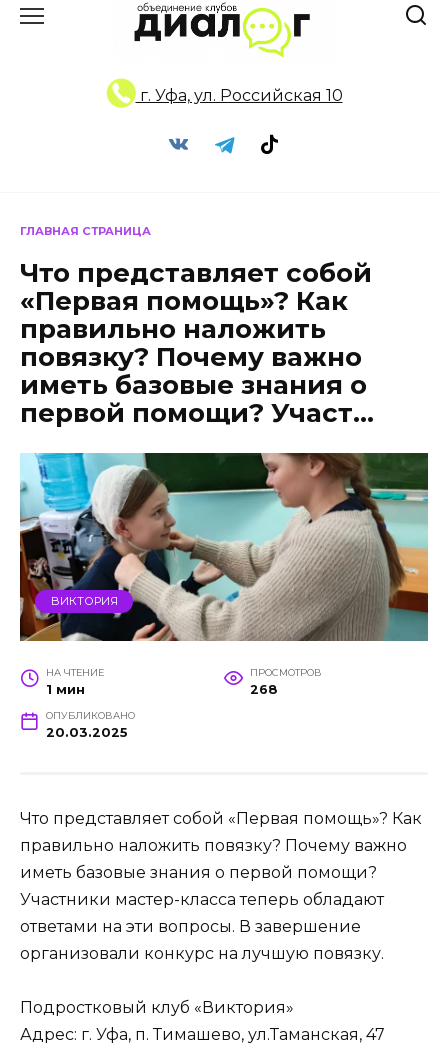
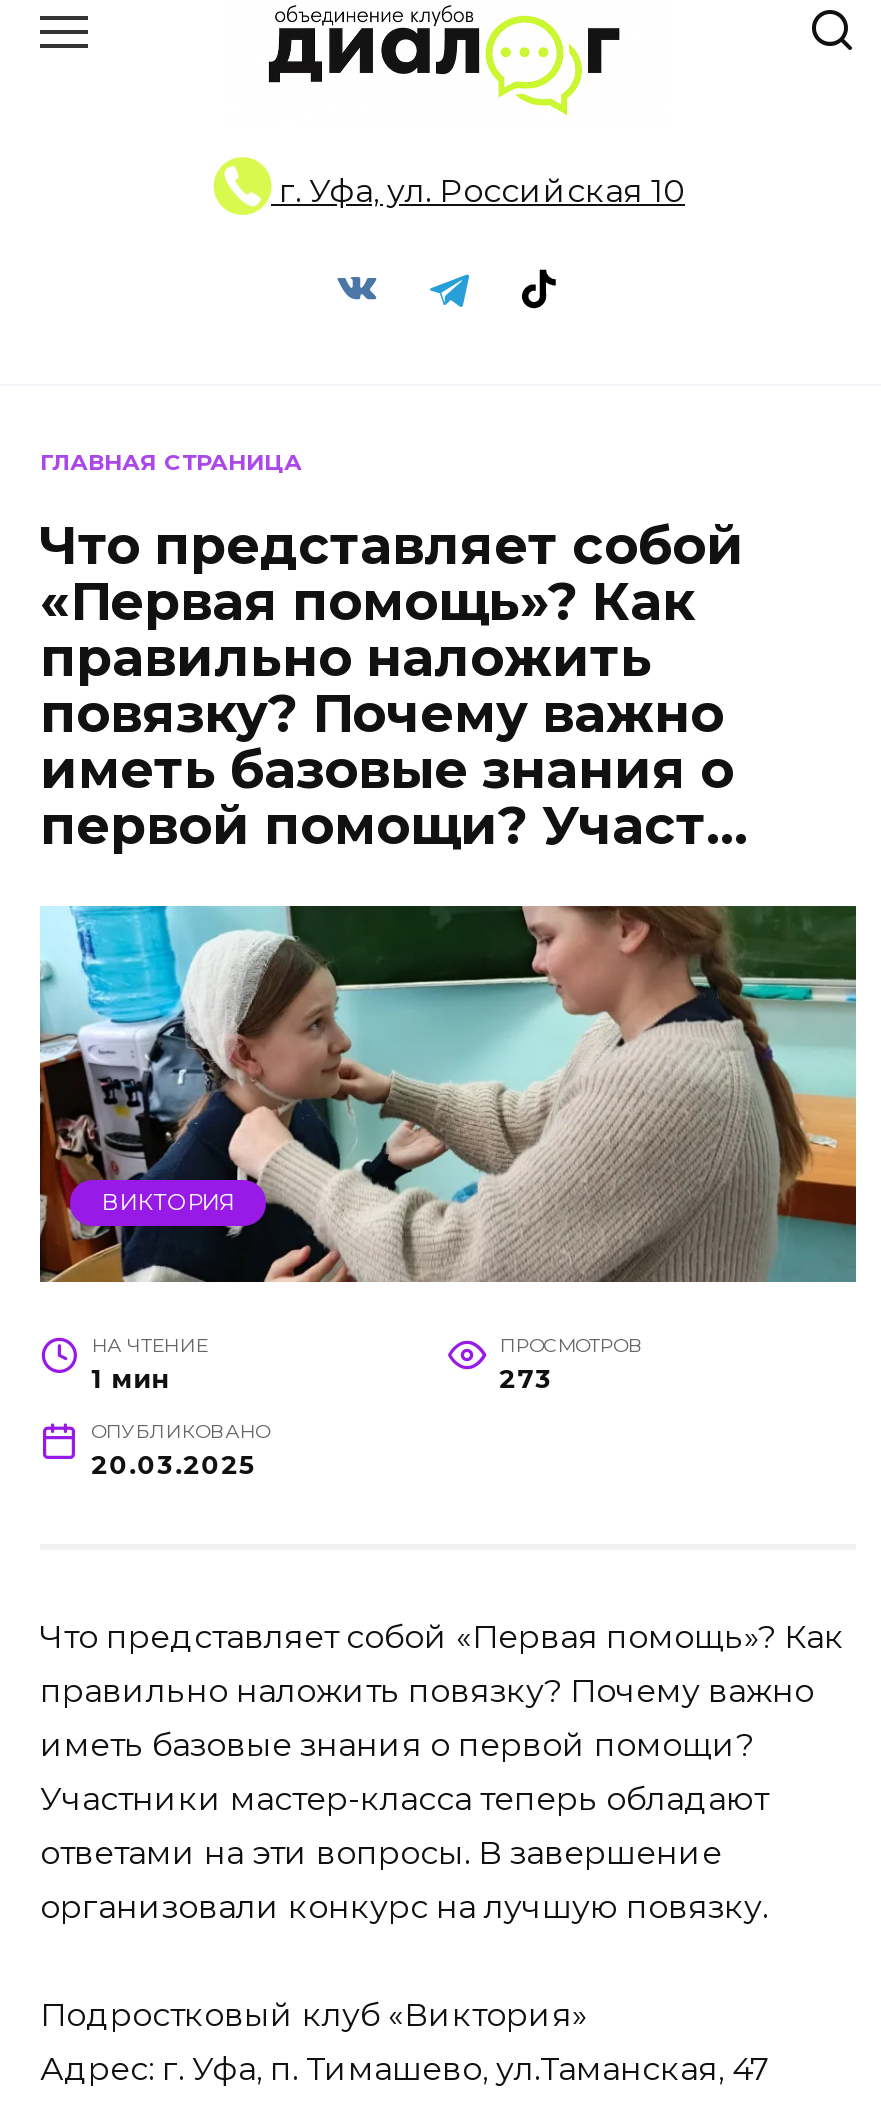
[250,682,278,697] 268 -> [499,1364,553,1394] 273

